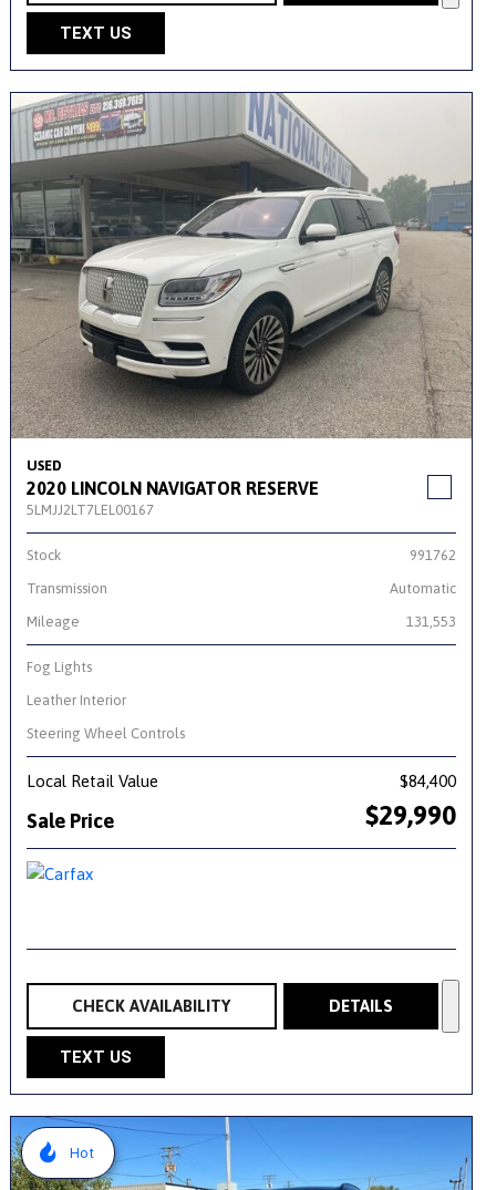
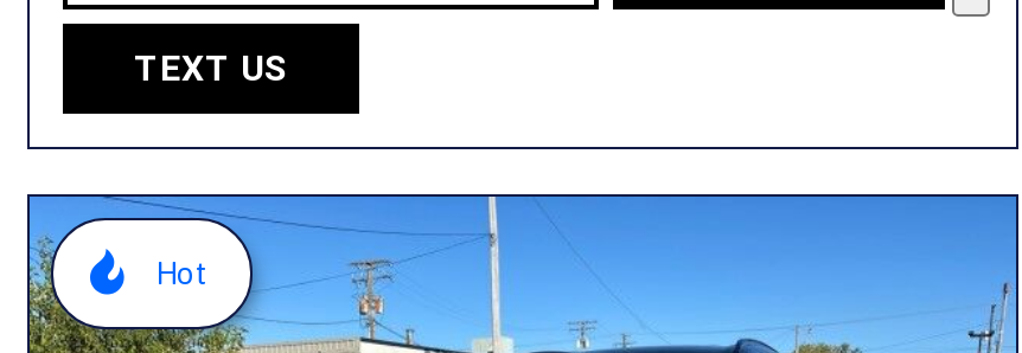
[10,92,473,986] [image] | USED | 2020 LINCOLN NAVIGATOR RESERVE | 5LMJJ2LT7LEL00167 | Stock | 991762 | Transmission | Automatic | Mileage | 131,553 | Fog Lights | Leather Interior | Steering Wheel Controls | Local Retail Value | $84,400 | Sale Price | $29,990 -> none
[60,996,393,1067] CHECK AVAILABILITY | DETAILS | TEXT US -> none

